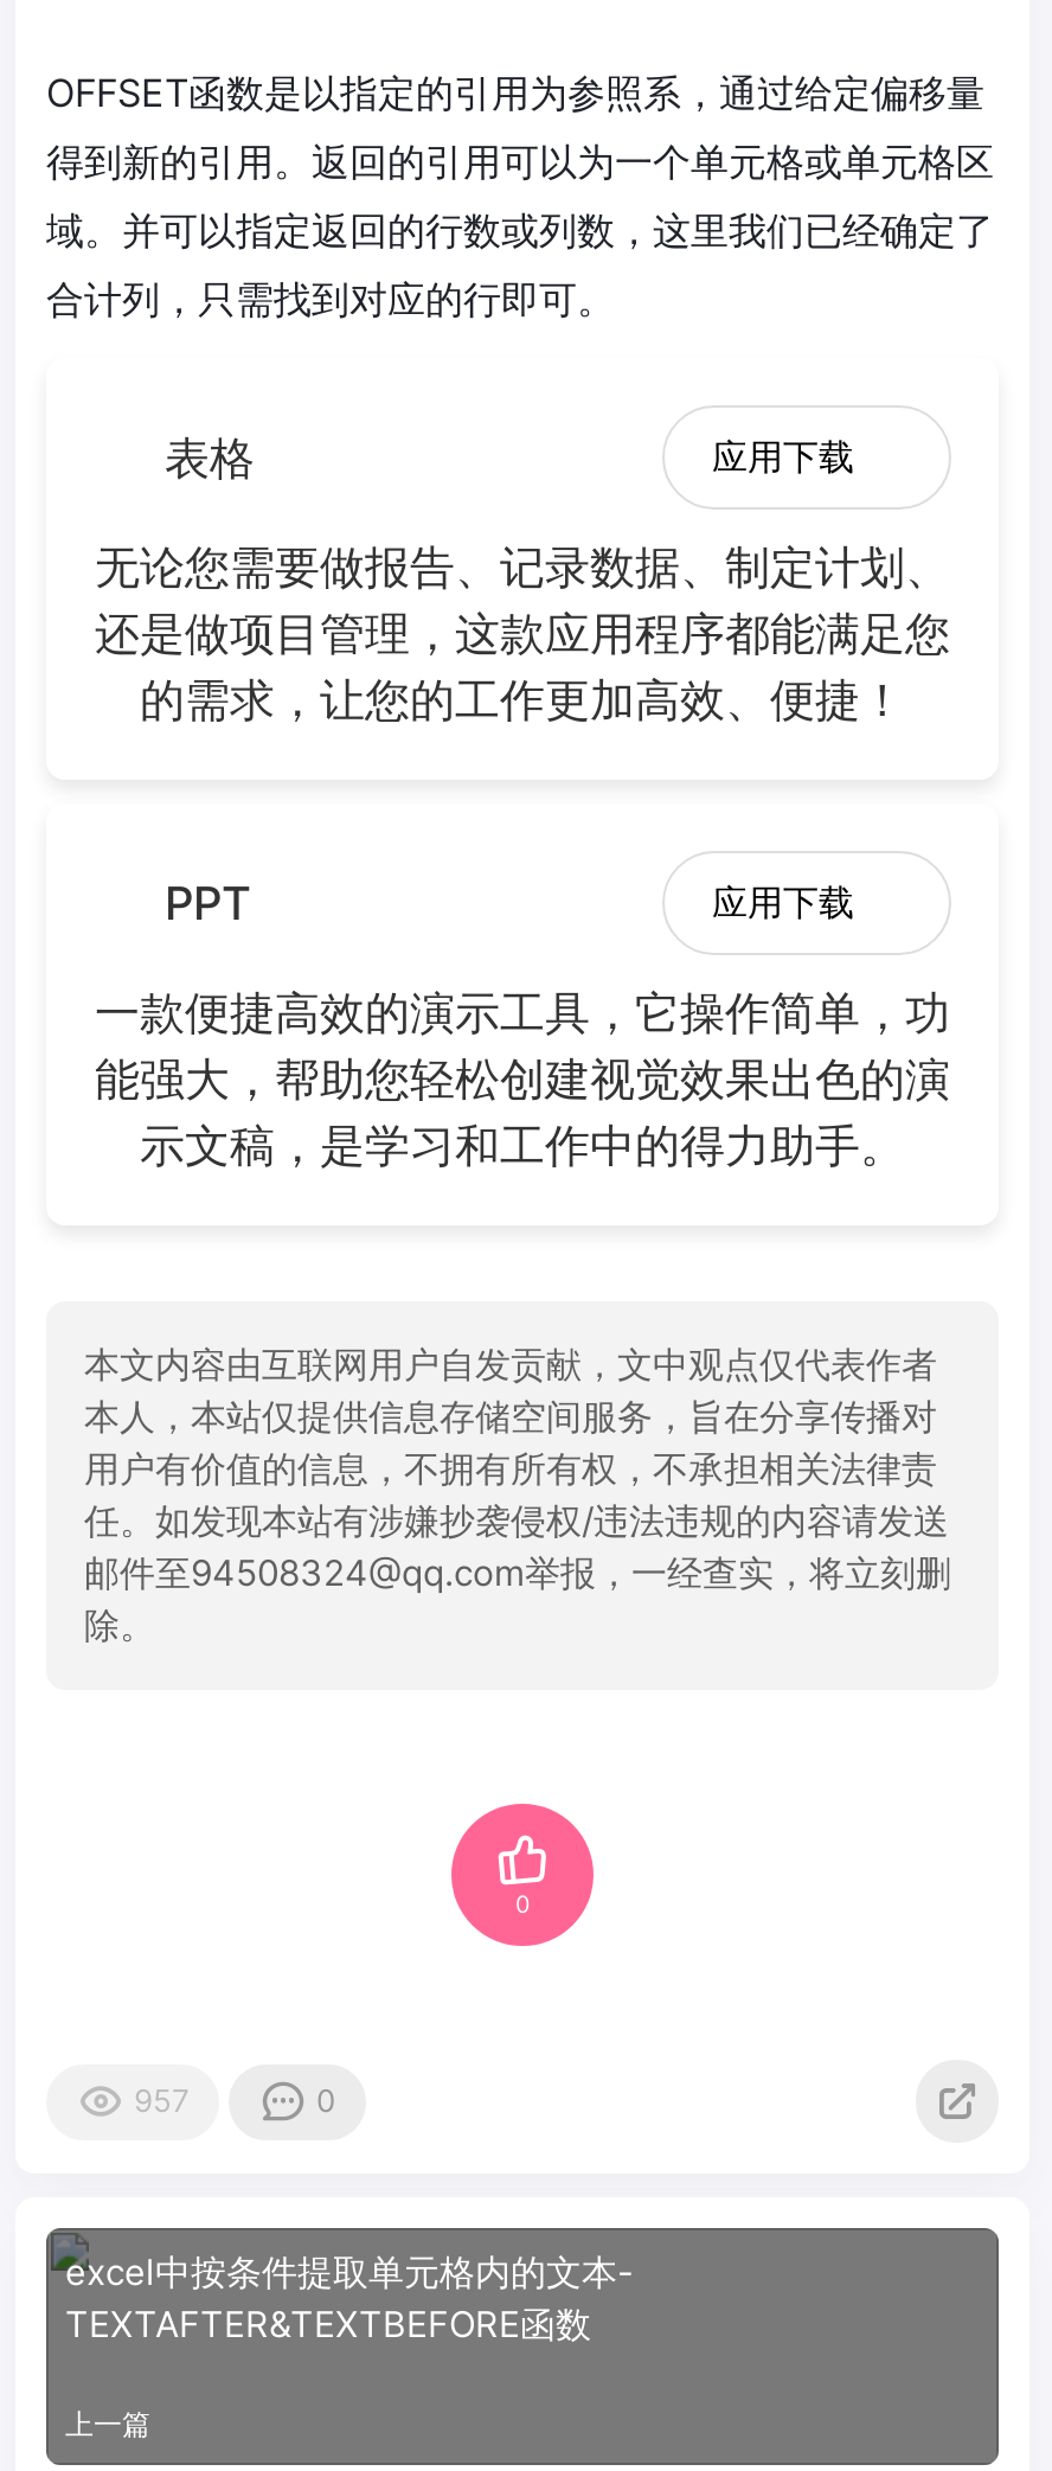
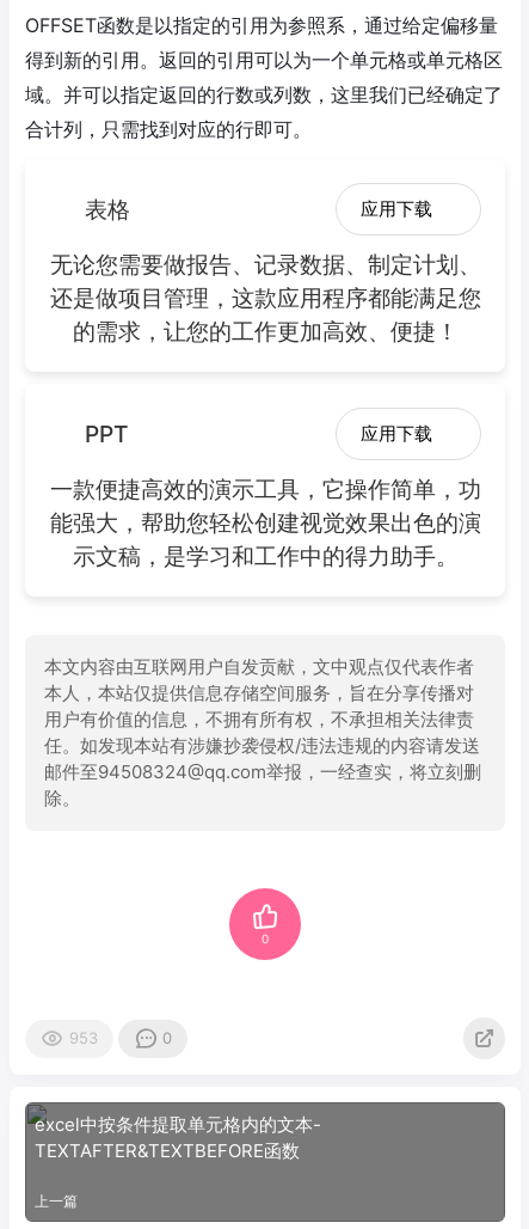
[134,2082,188,2120] 957 -> [69,1029,98,1048] 953

